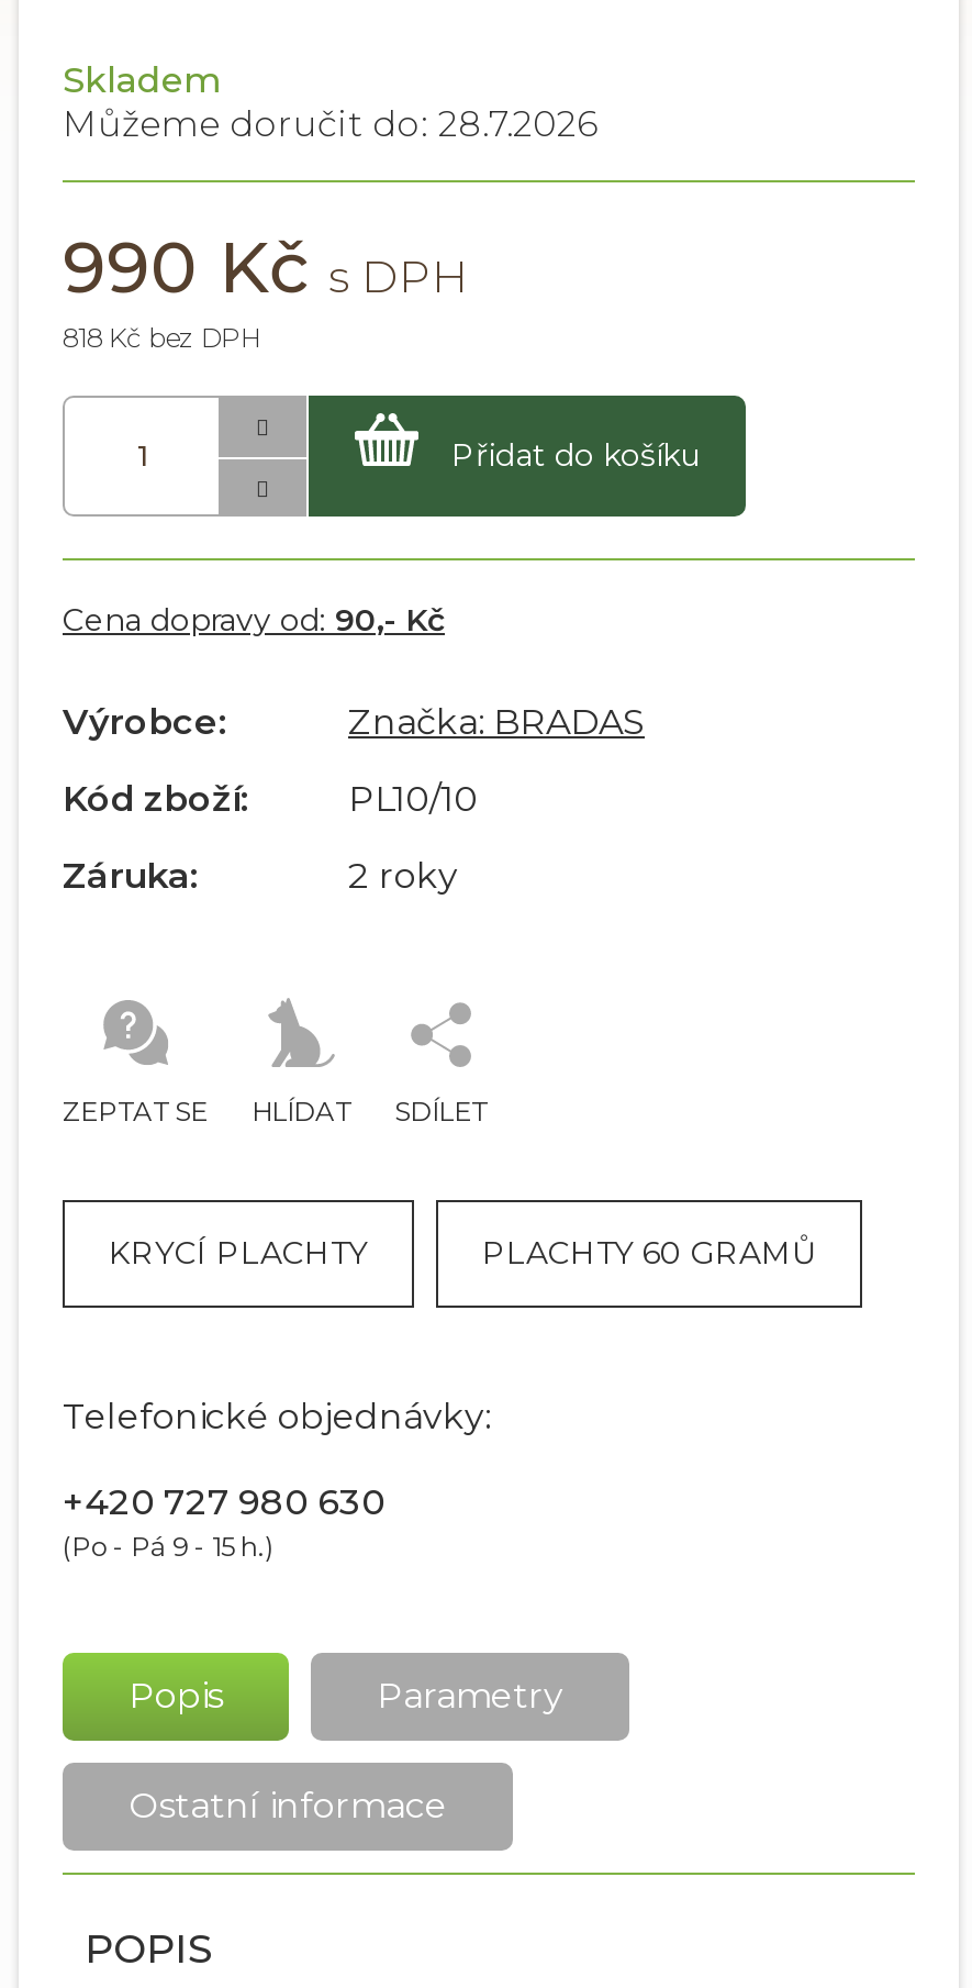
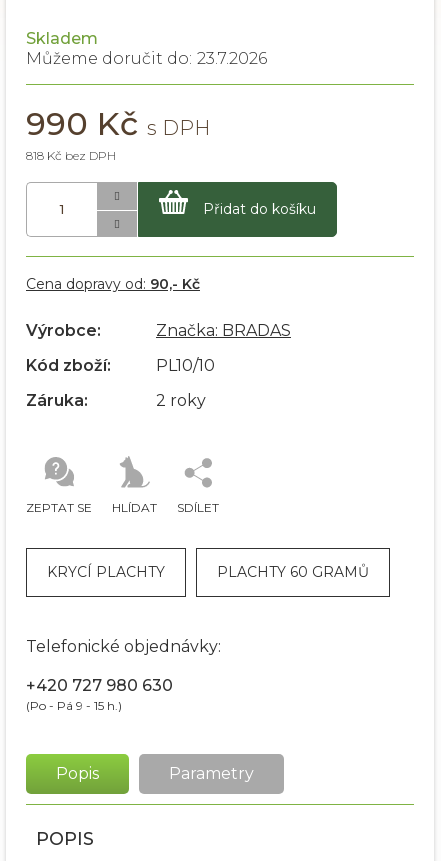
[63,103,596,145] Můžeme doručit do: 28.7.2026 -> [26,49,267,68] Můžeme doručit do: 23.7.2026
[129,1786,447,1828] Ostatní informace -> none

